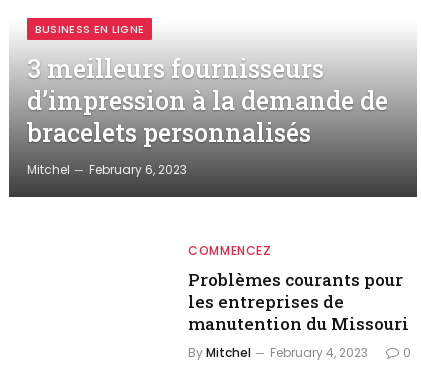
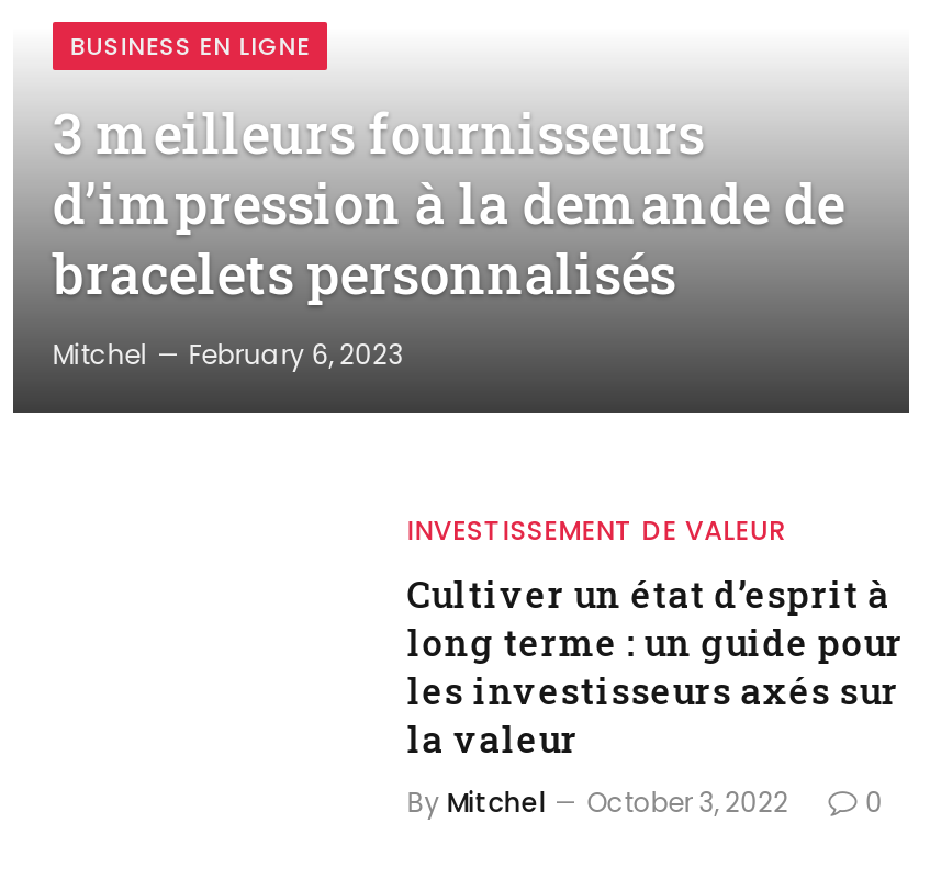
[188,242,409,335] COMMENCEZ | Problèmes courants pour | les entreprises de | manutention du Missouri -> [407,512,903,764] INVESTISSEMENT DE VALEUR | Cultiver un état d’esprit à | long terme : un guide pour | les investisseurs axés sur | la valeur
[188,344,368,361] By Mitchel February 4, 2023 -> [407,784,789,821] By Mitchel October 3, 2022

